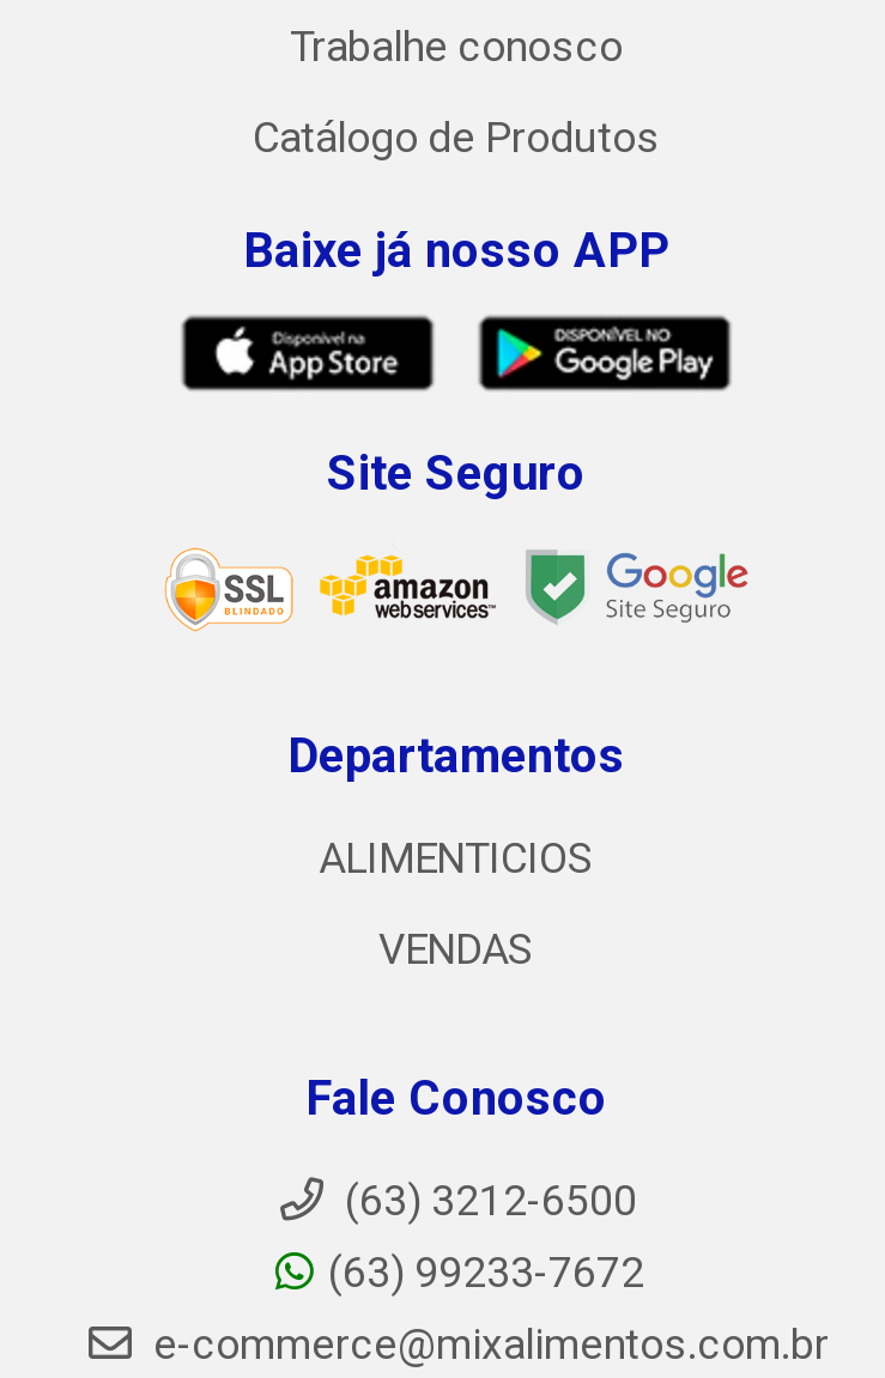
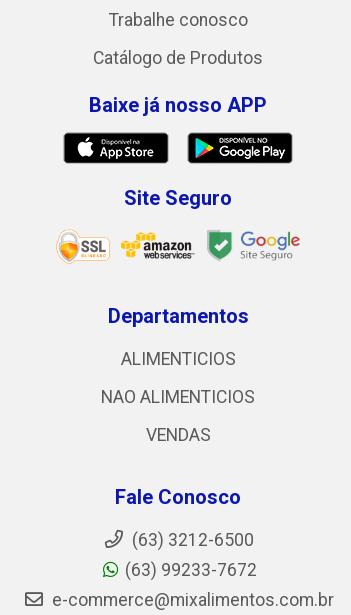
none -> [101,387,255,407] NAO ALIMENTICIOS

